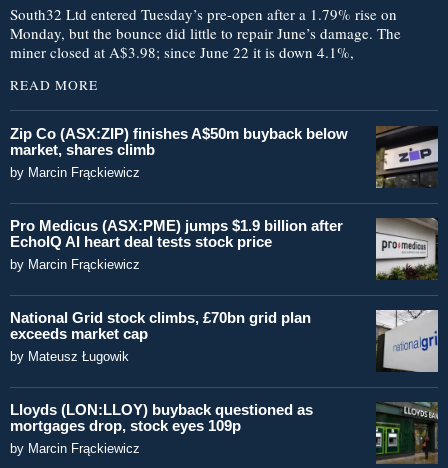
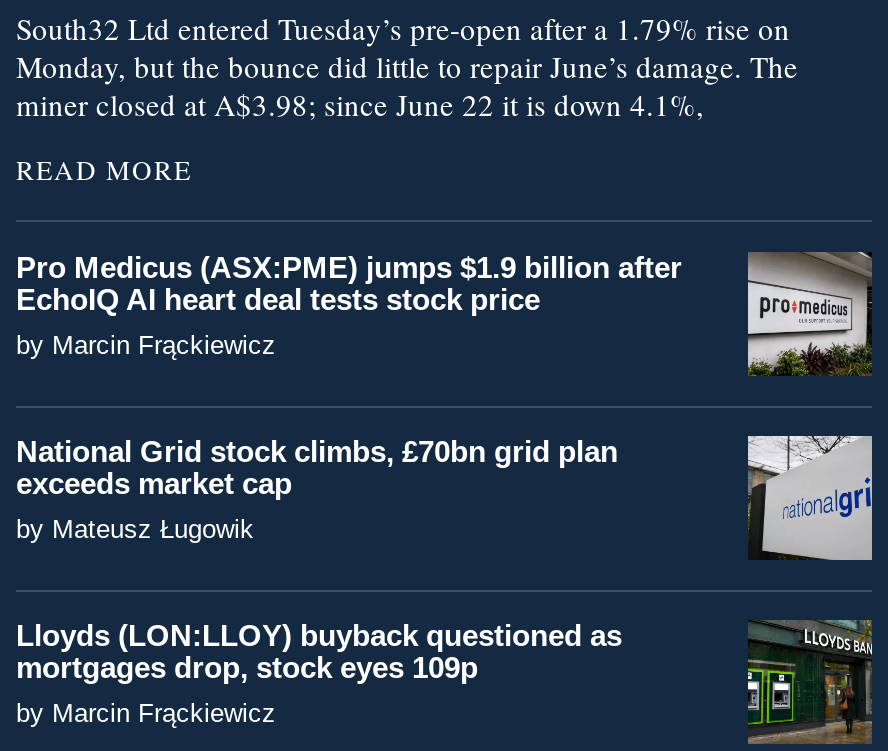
[10,125,439,189] [image] | Zip Co (ASX:ZIP) finishes A$50m buyback below | market, shares climb | by Marcin Frąckiewicz -> none

